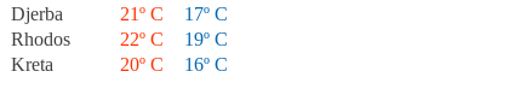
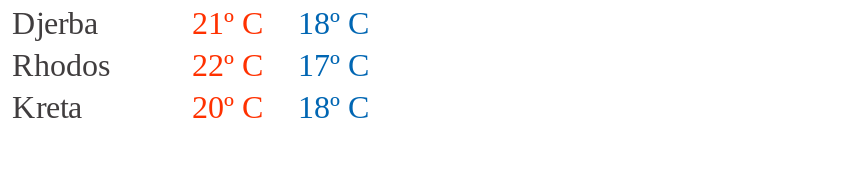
[120,3,228,24] 21º C 17º C -> [192,6,370,40] 21º C 18º C
[120,29,228,49] 22º C 19º C -> [192,48,370,82] 22º C 17º C
[120,54,228,74] 20º C 16º C -> [192,90,370,124] 20º C 18º C

